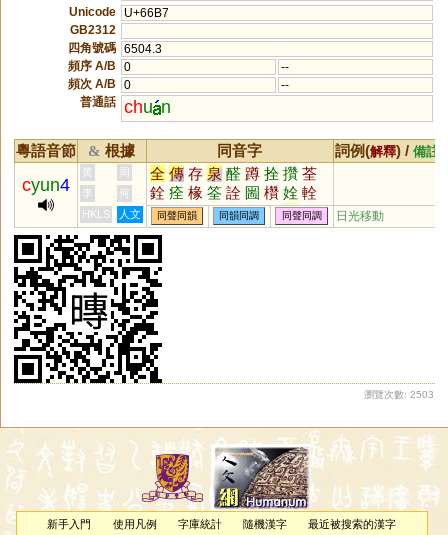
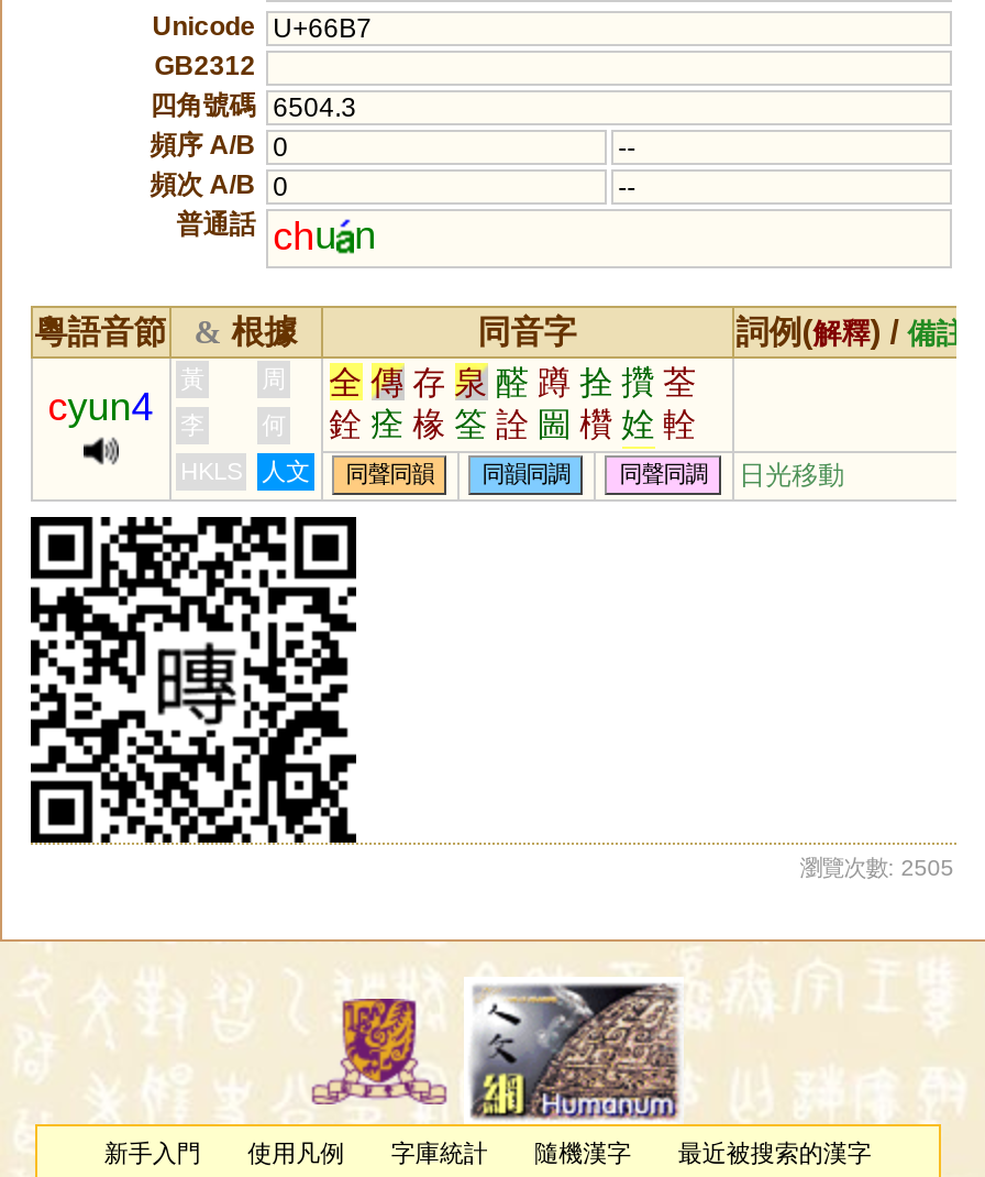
[364,389,434,400] 瀏覽次數: 2503 -> [800,856,954,880] 瀏覽次數: 2505

